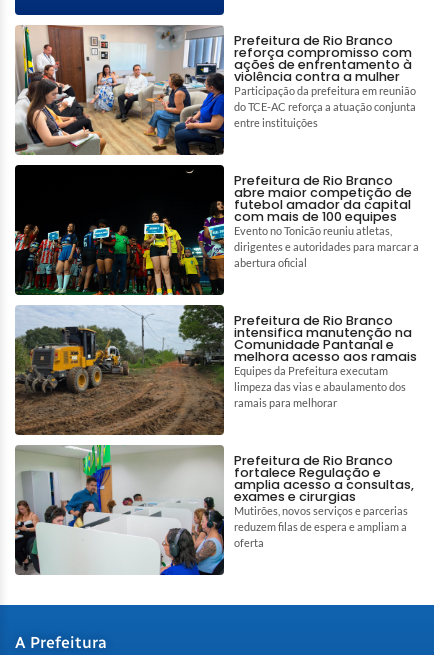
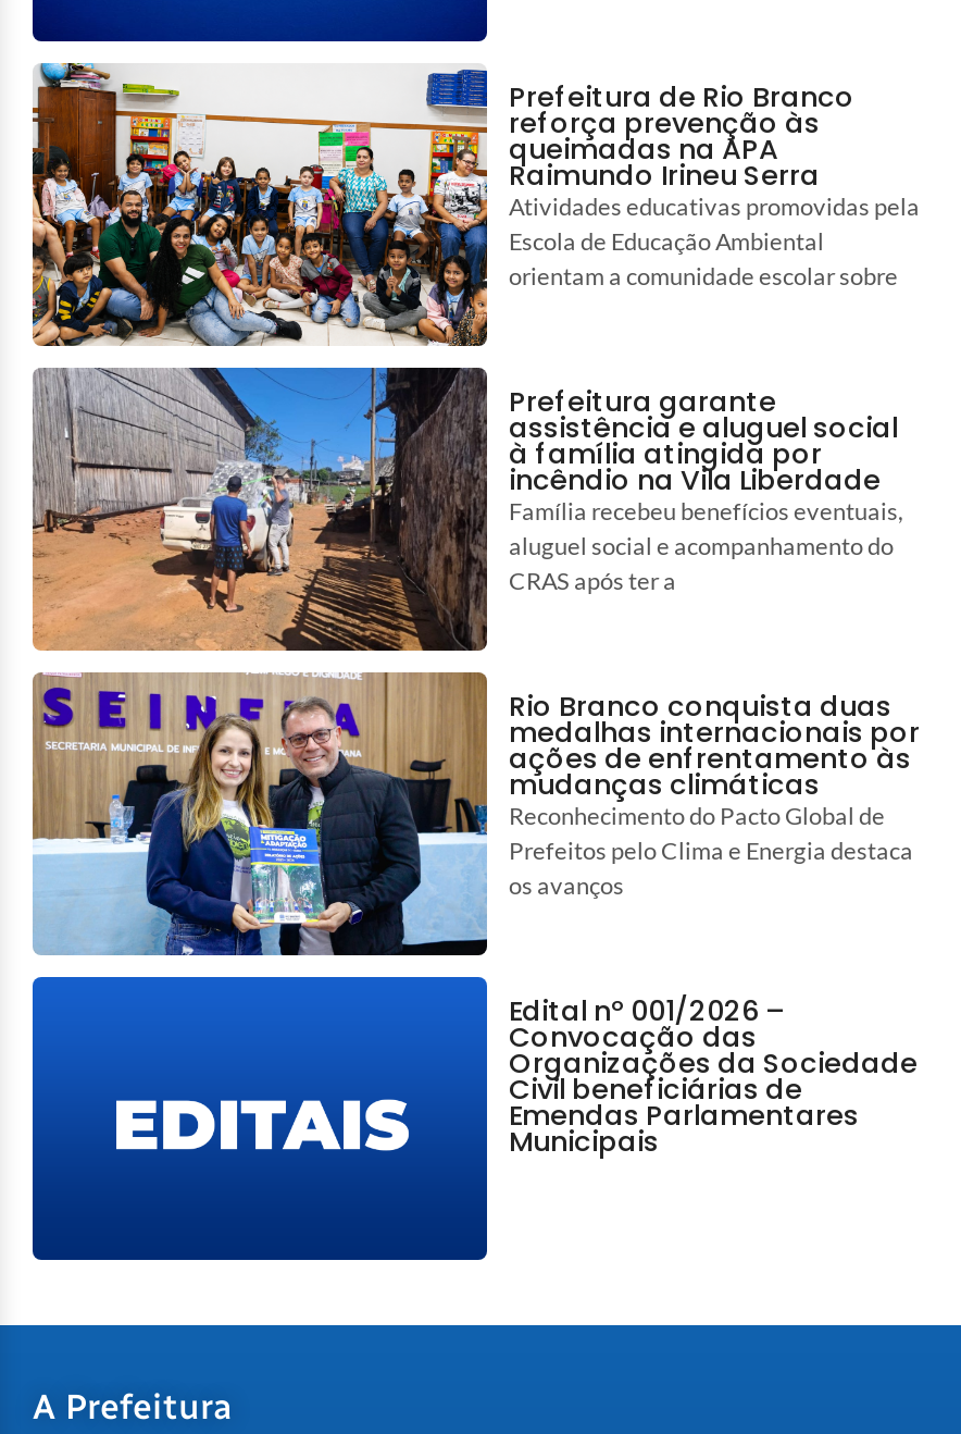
[14,24,416,156] [image] | reforça compromisso com | ações de enfrentamento à | violência contra a mulher | Participação da prefeitura em reunião | do TCE-AC reforça a atuação conjunta | entre instituições -> [30,61,920,348] [image] | reforça prevenção às | queimadas na APA | Raimundo Irineu Serra | Atividades educativas promovidas pela | Escola de Educação Ambiental | orientam a comunidade escolar sobre
[14,164,419,296] [image] | Prefeitura de Rio Branco | abre maior competição de | futebol amador da capital | com mais de 100 equipes | Evento no Tonicão reuniu atletas, | dirigentes e autoridades para marcar a | abertura oficial -> [30,366,902,653] [image] | Prefeitura garante | assistência e aluguel social | à família atingida por | incêndio na Vila Liberdade | Família recebeu benefícios eventuais, | aluguel social e acompanhamento do | CRAS após ter a
[14,304,417,436] [image] | Prefeitura de Rio Branco | intensifica manutenção na | Comunidade Pantanal e | melhora acesso aos ramais | Equipes da Prefeitura executam | limpeza das vias e abaulamento dos | ramais para melhorar -> [33,670,920,957] [image] | Rio Branco conquista duas | medalhas internacionais por | ações de enfrentamento às | mudanças climáticas | Reconhecimento do Pacto Global de | Prefeitos pelo Clima e Energia destaca | os avanços
[14,444,414,576] [image] | Prefeitura de Rio Branco | fortalece Regulação e | amplia acesso a consultas, | exames e cirurgias | Mutirões, novos serviços e parcerias | reduzem filas de espera e ampliam a | oferta -> [30,975,918,1262] [image] | Edital nº 001/2026 – | Convocação das | Organizações da Sociedade | Civil beneficiárias de | Emendas Parlamentares | Municipais

